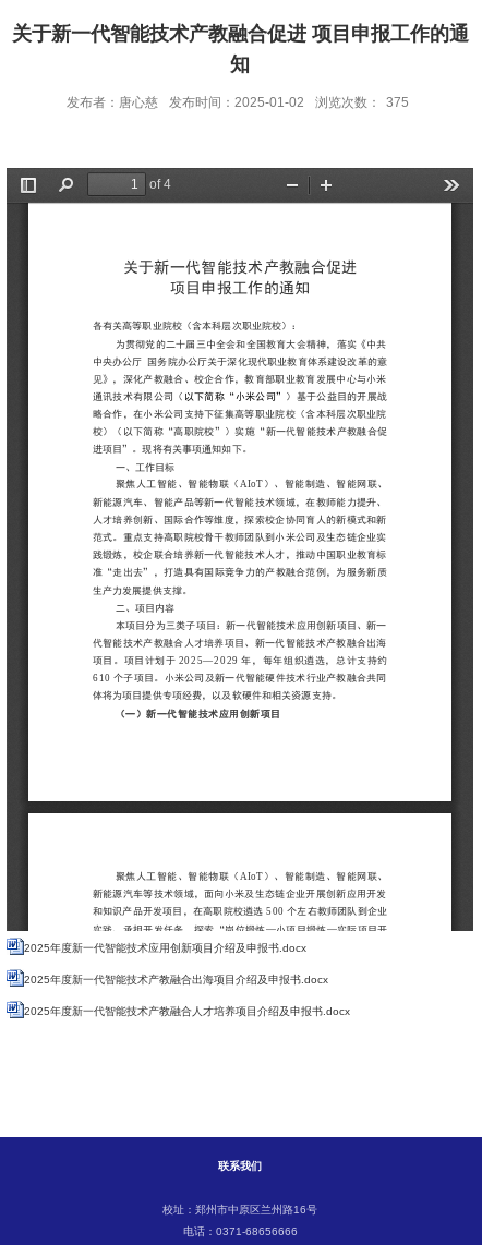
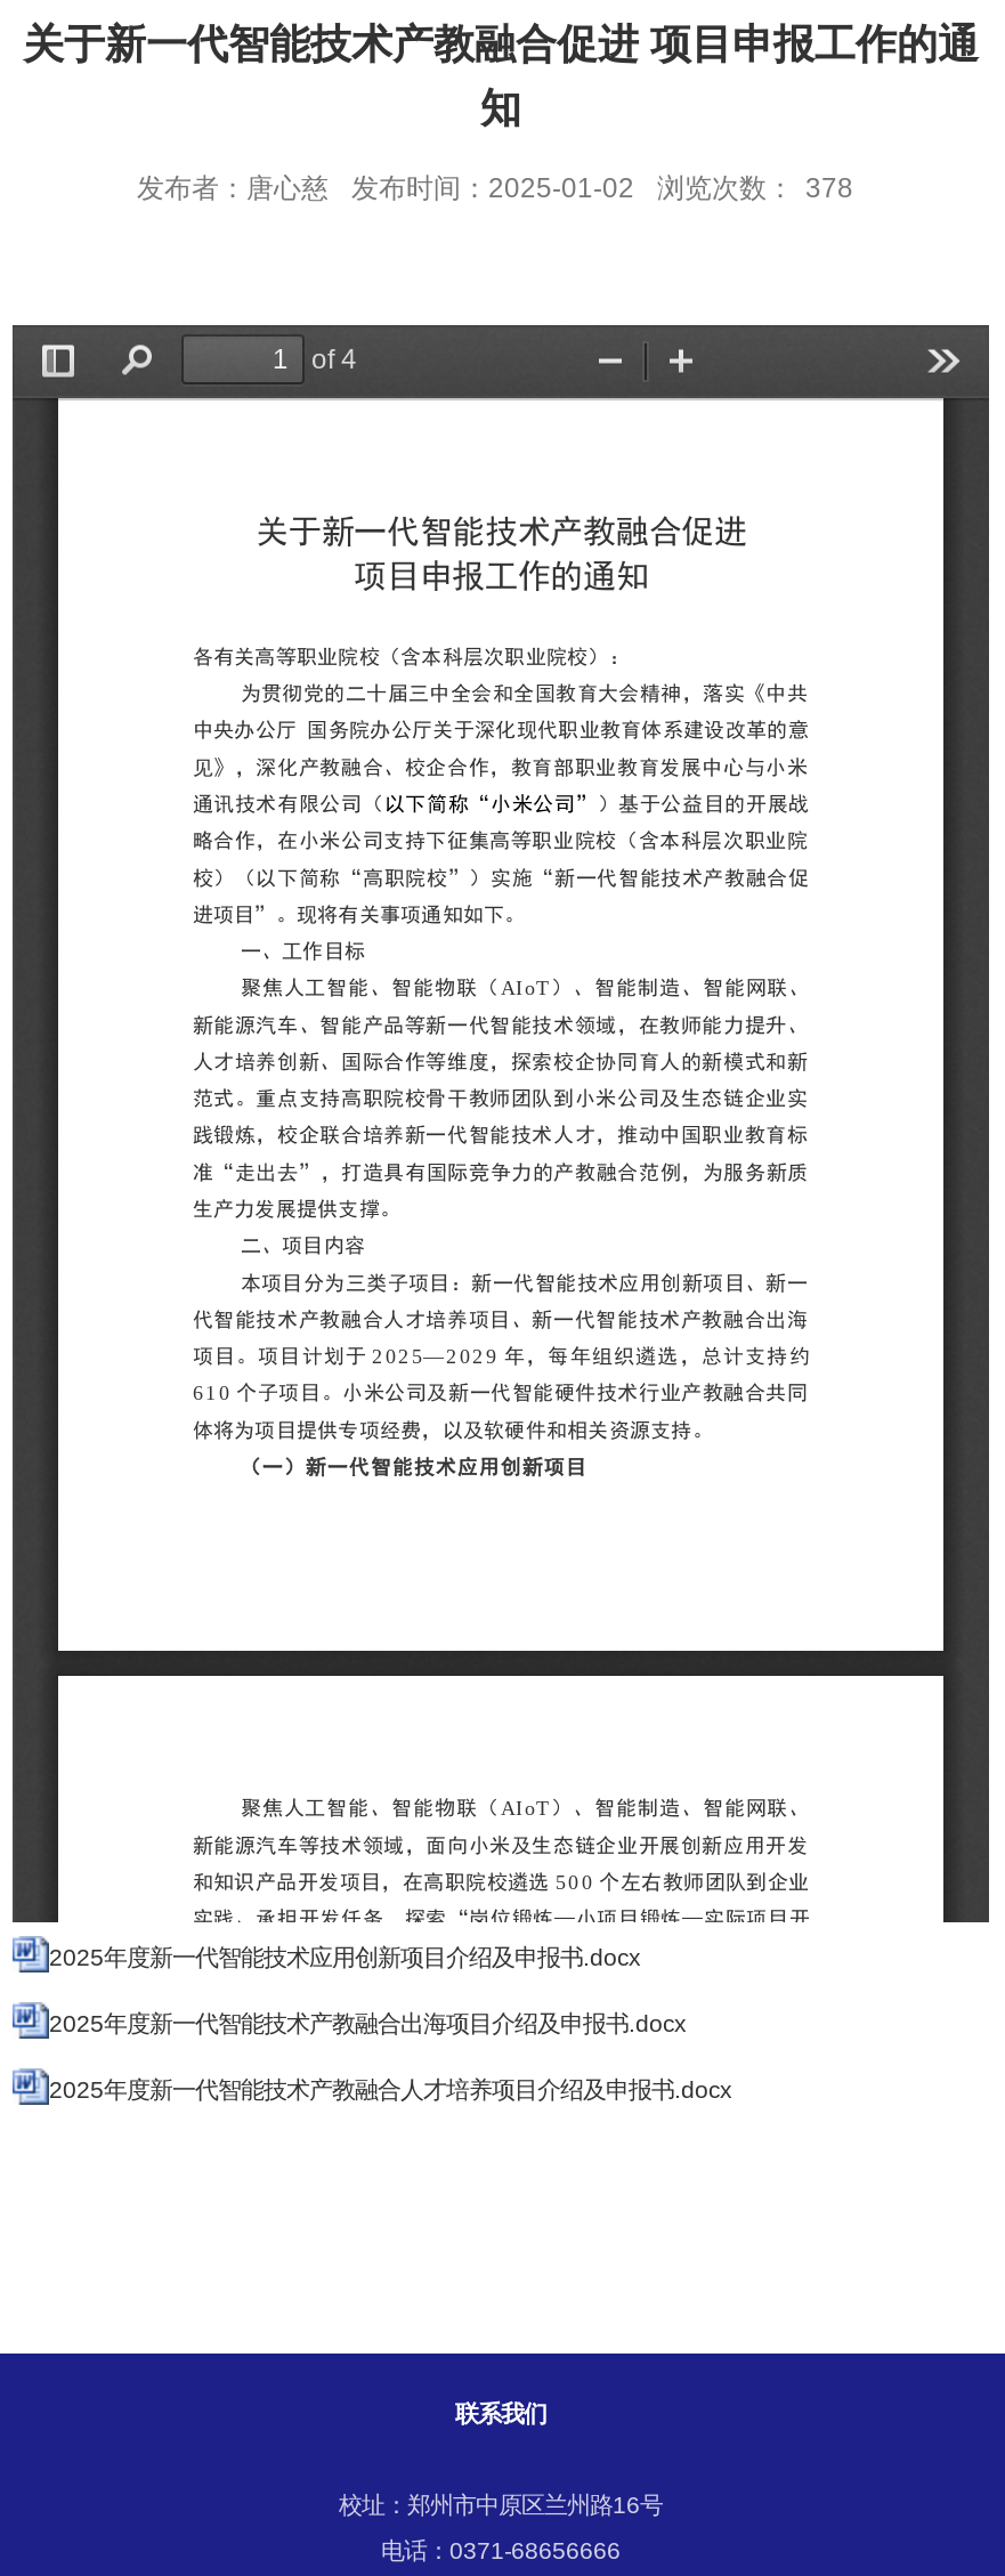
[66,95,408,110] 发布者：唐心慈 发布时间：2025-01-02 浏览次数： 375 -> [137,172,853,204] 发布者：唐心慈 发布时间：2025-01-02 浏览次数： 378

